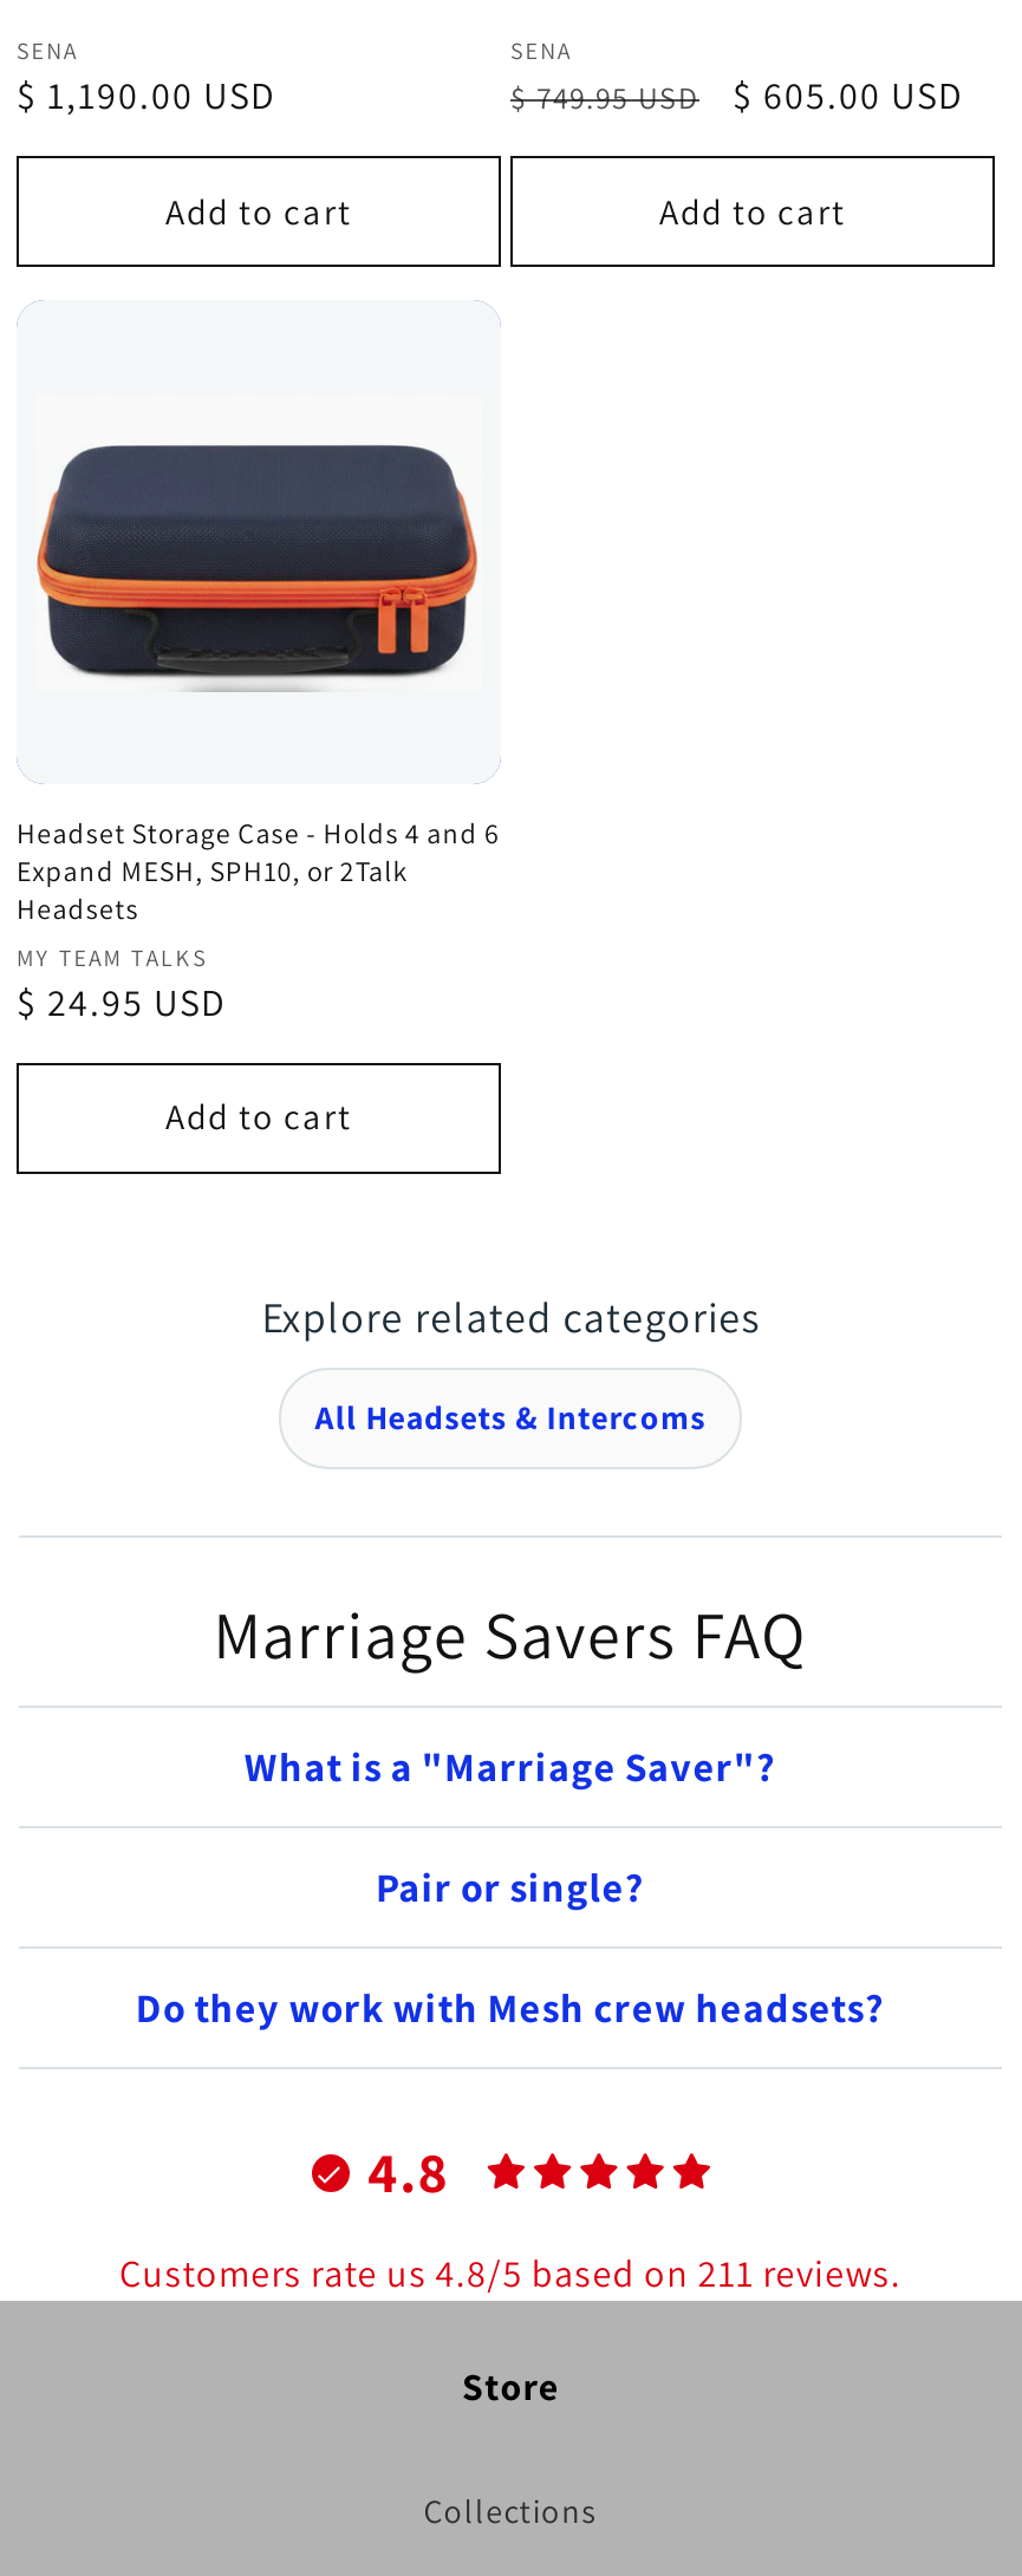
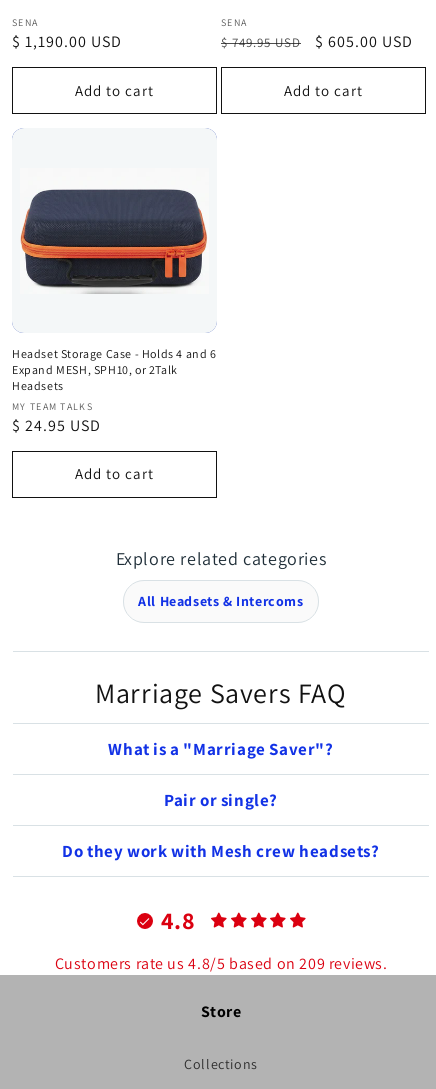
[119,2248,901,2298] Customers rate us 4.8/5 based on 211 reviews. -> [54,953,387,974] Customers rate us 4.8/5 based on 209 reviews.

